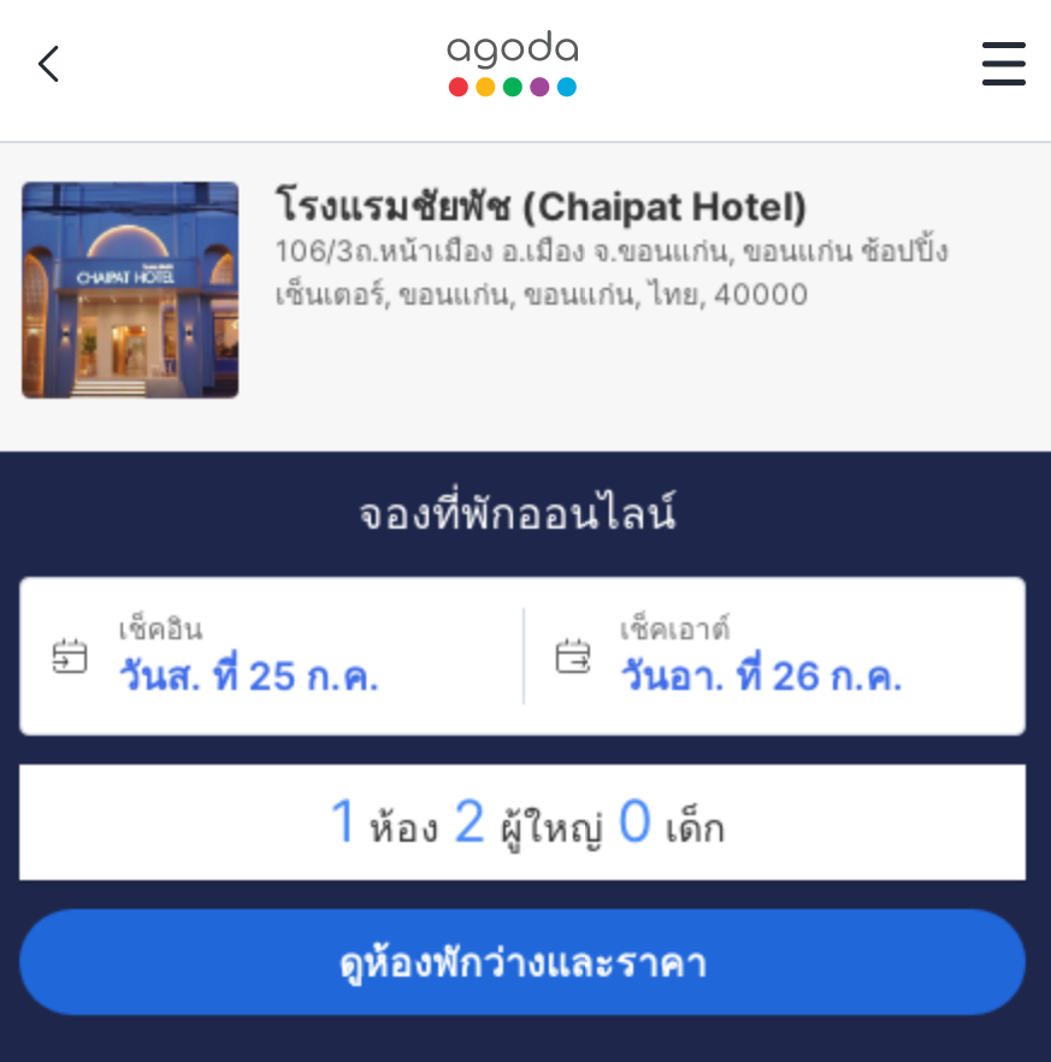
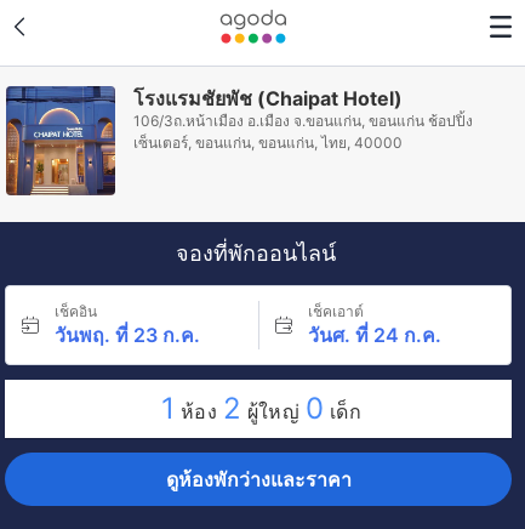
[118,651,380,700] วันส. ที่ 25 ก.ค. -> [55,323,200,347] วันพฤ. ที่ 23 ก.ค.
[620,651,904,700] วันอา. ที่ 26 ก.ค. -> [307,323,441,347] วันศ. ที่ 24 ก.ค.

